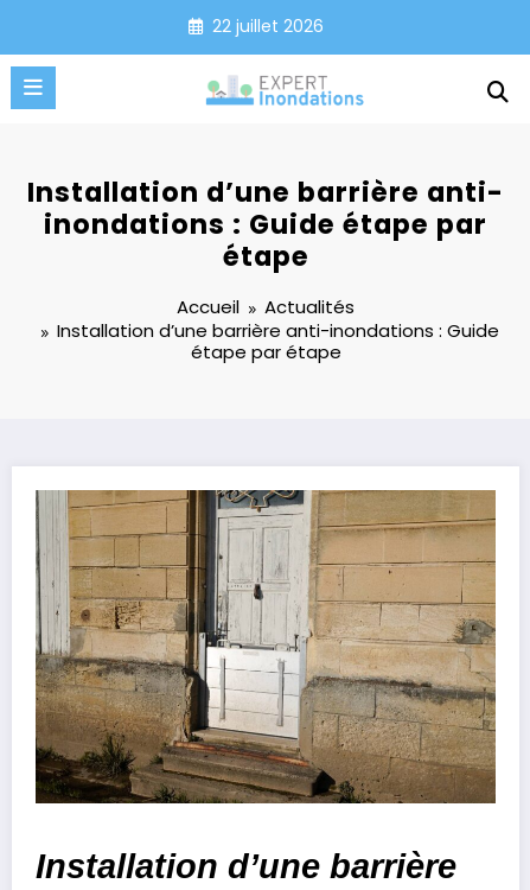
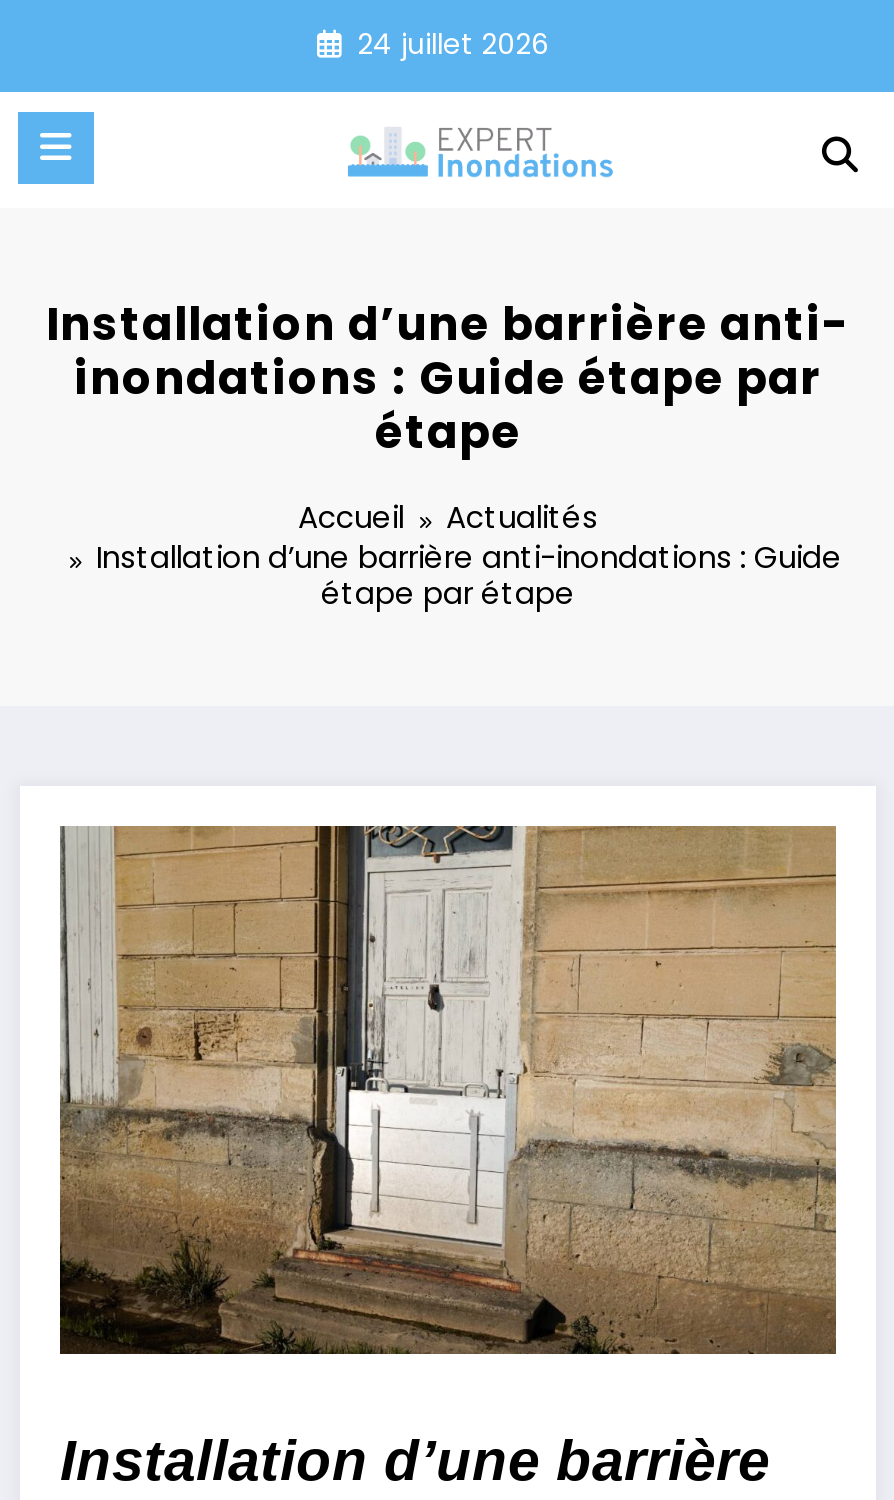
[213,14,324,38] 22 juillet 2026 -> [357,24,549,64] 24 juillet 2026

